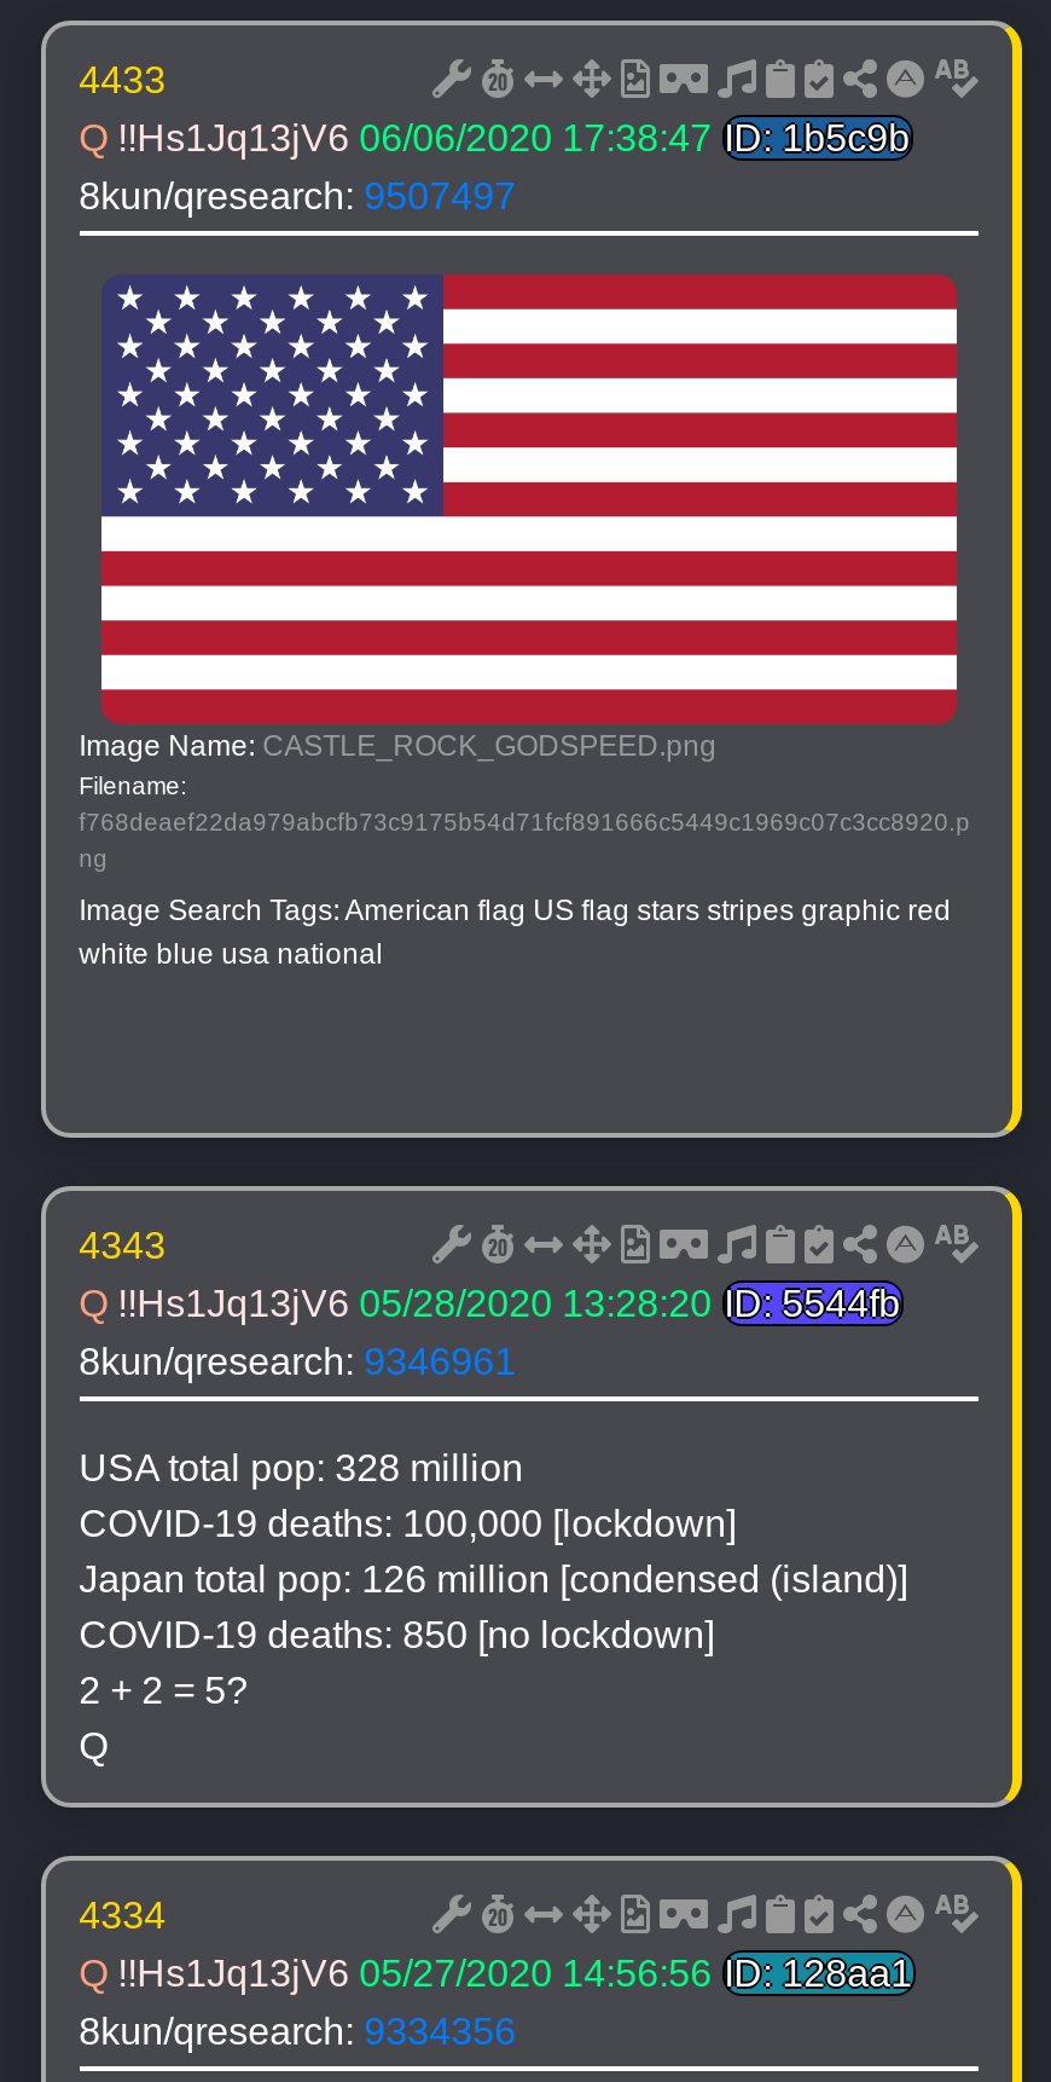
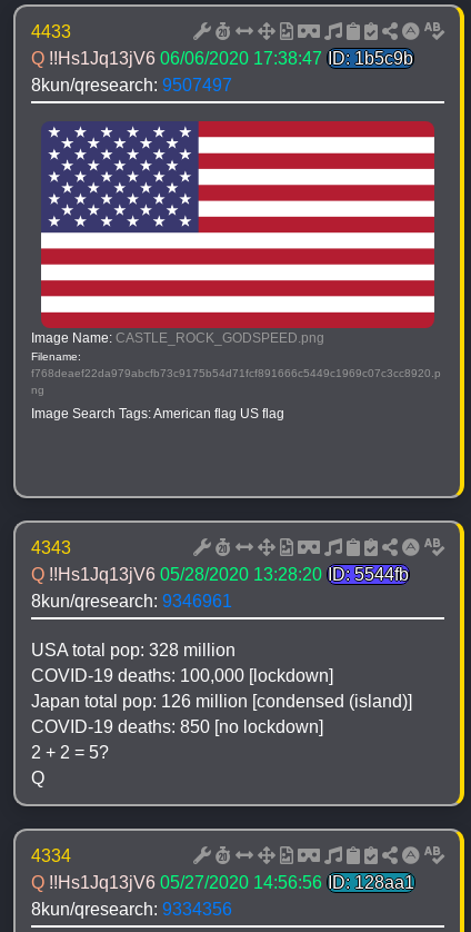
[79,895,951,972] Image Search Tags: American flag US flag stars stripes graphic red | white blue usa national -> [31,406,284,422] Image Search Tags: American flag US flag

